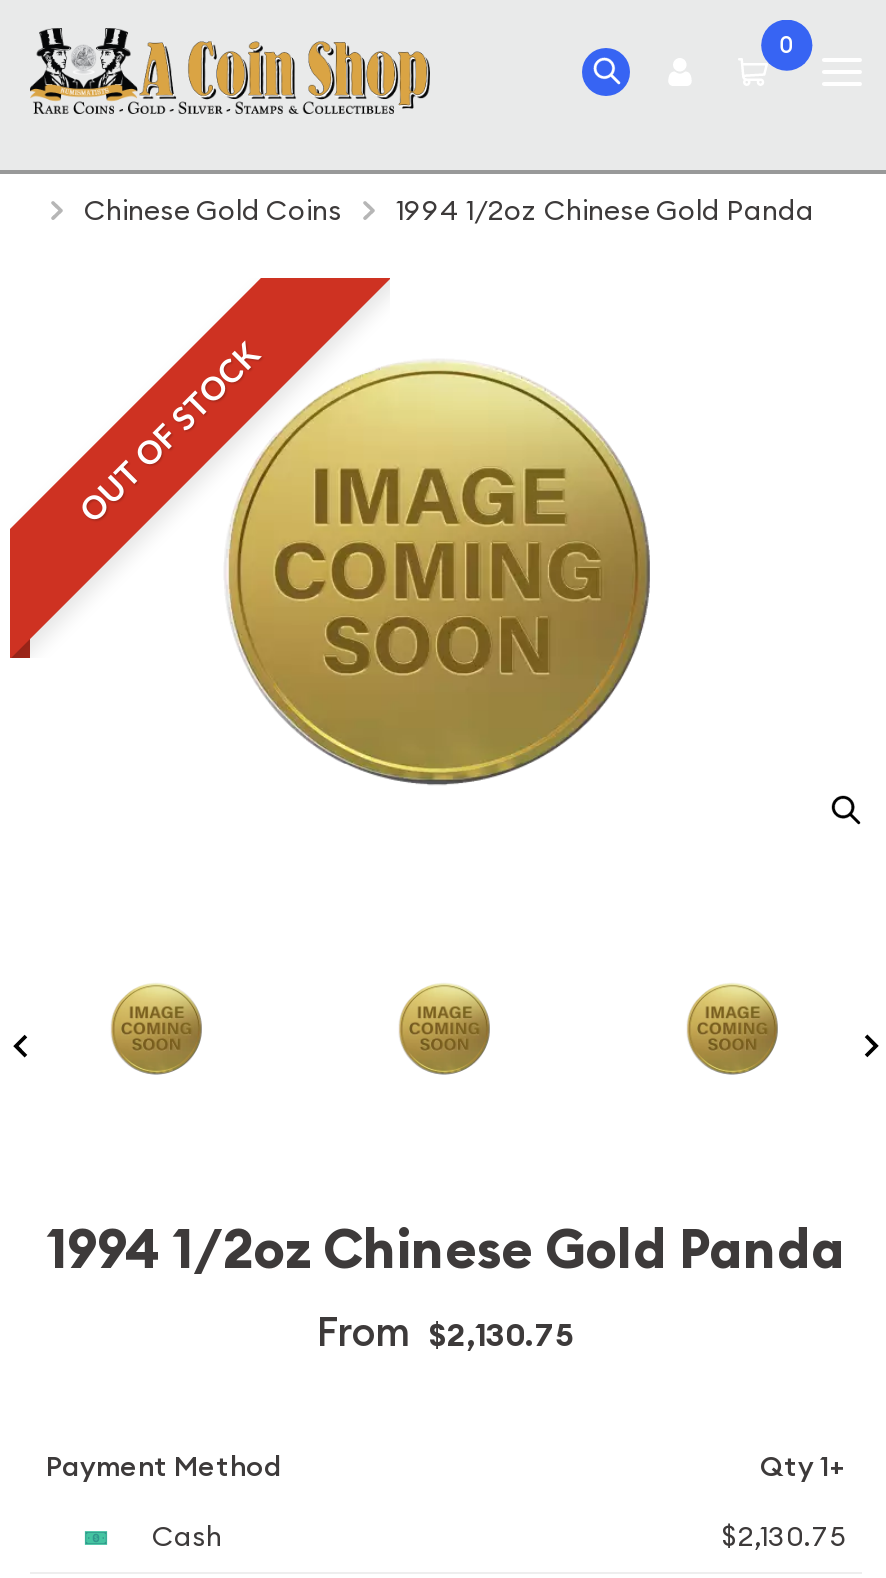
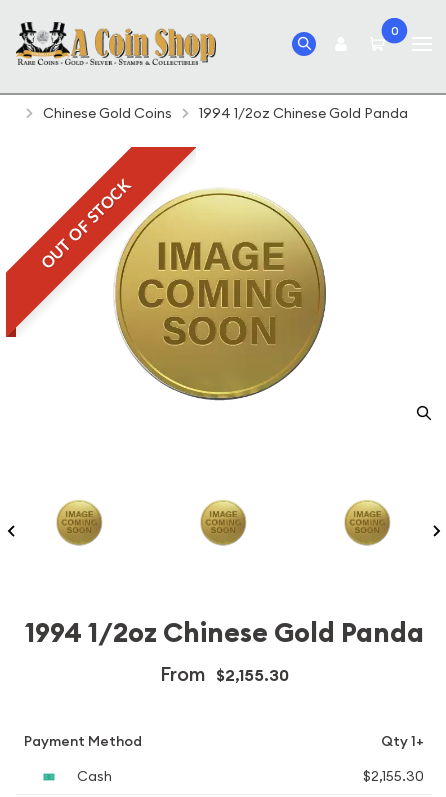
[317,1306,575,1358] From $2,130.75 -> [159,661,288,687] From $2,155.30
[722,1518,846,1554] $2,130.75 -> [363,767,424,785] $2,155.30

